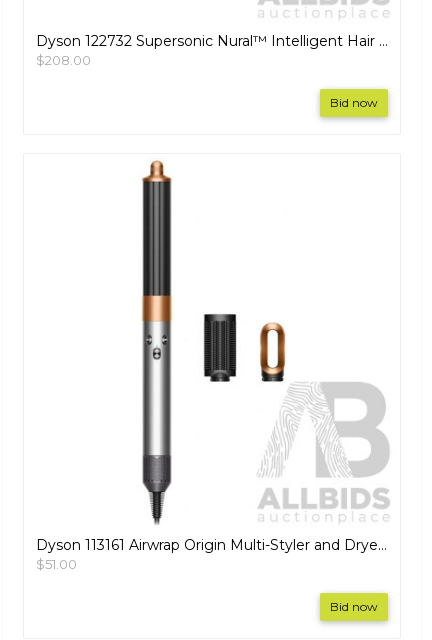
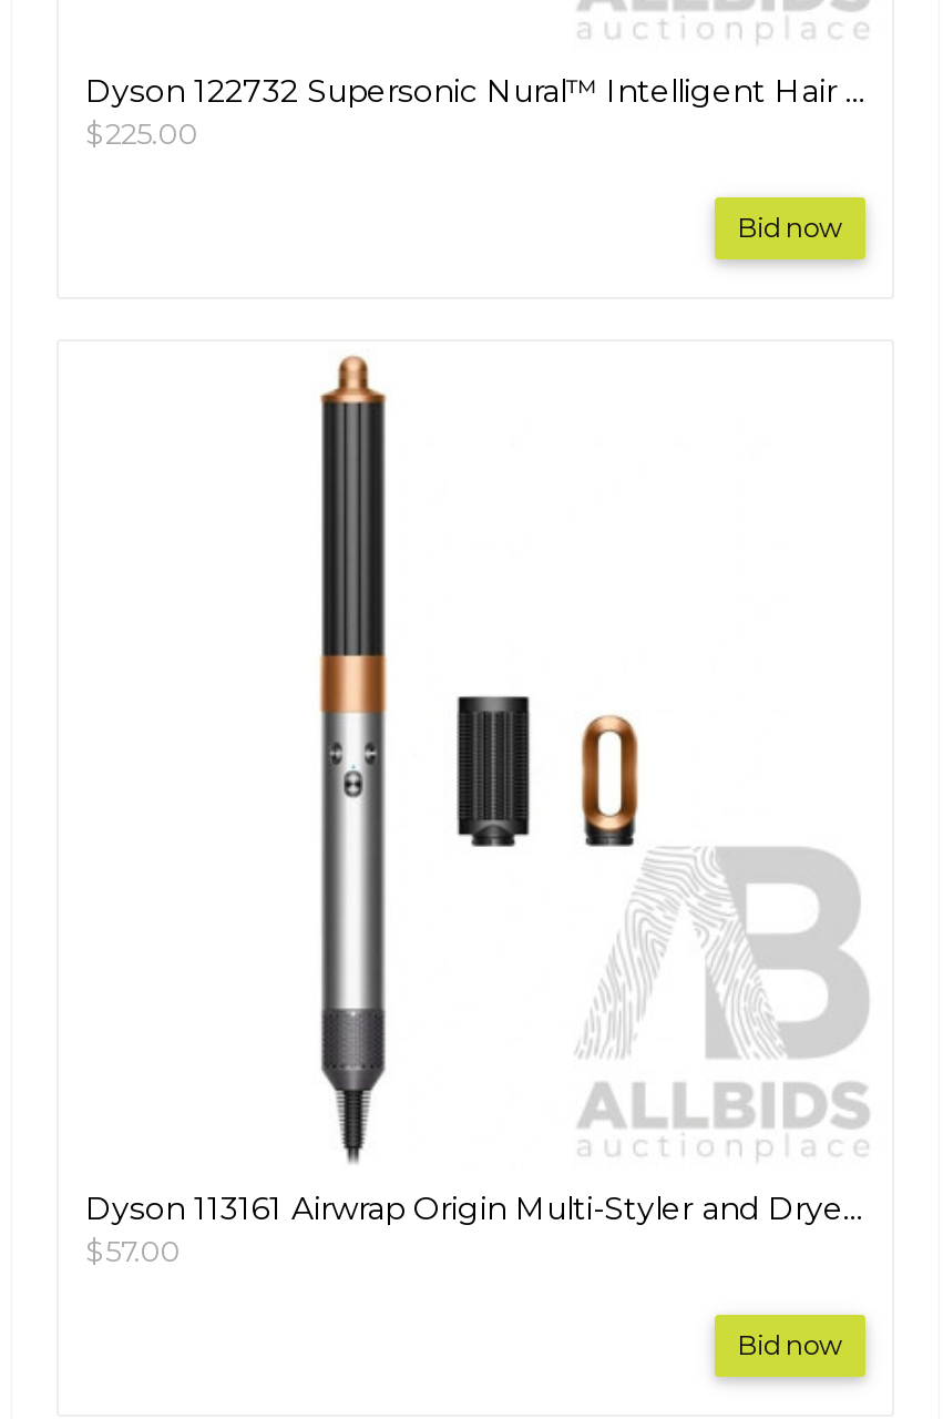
[36,52,91,68] $208.00 -> [85,115,198,151] $225.00
[36,556,77,572] $51.00 -> [85,1233,181,1268] $57.00

